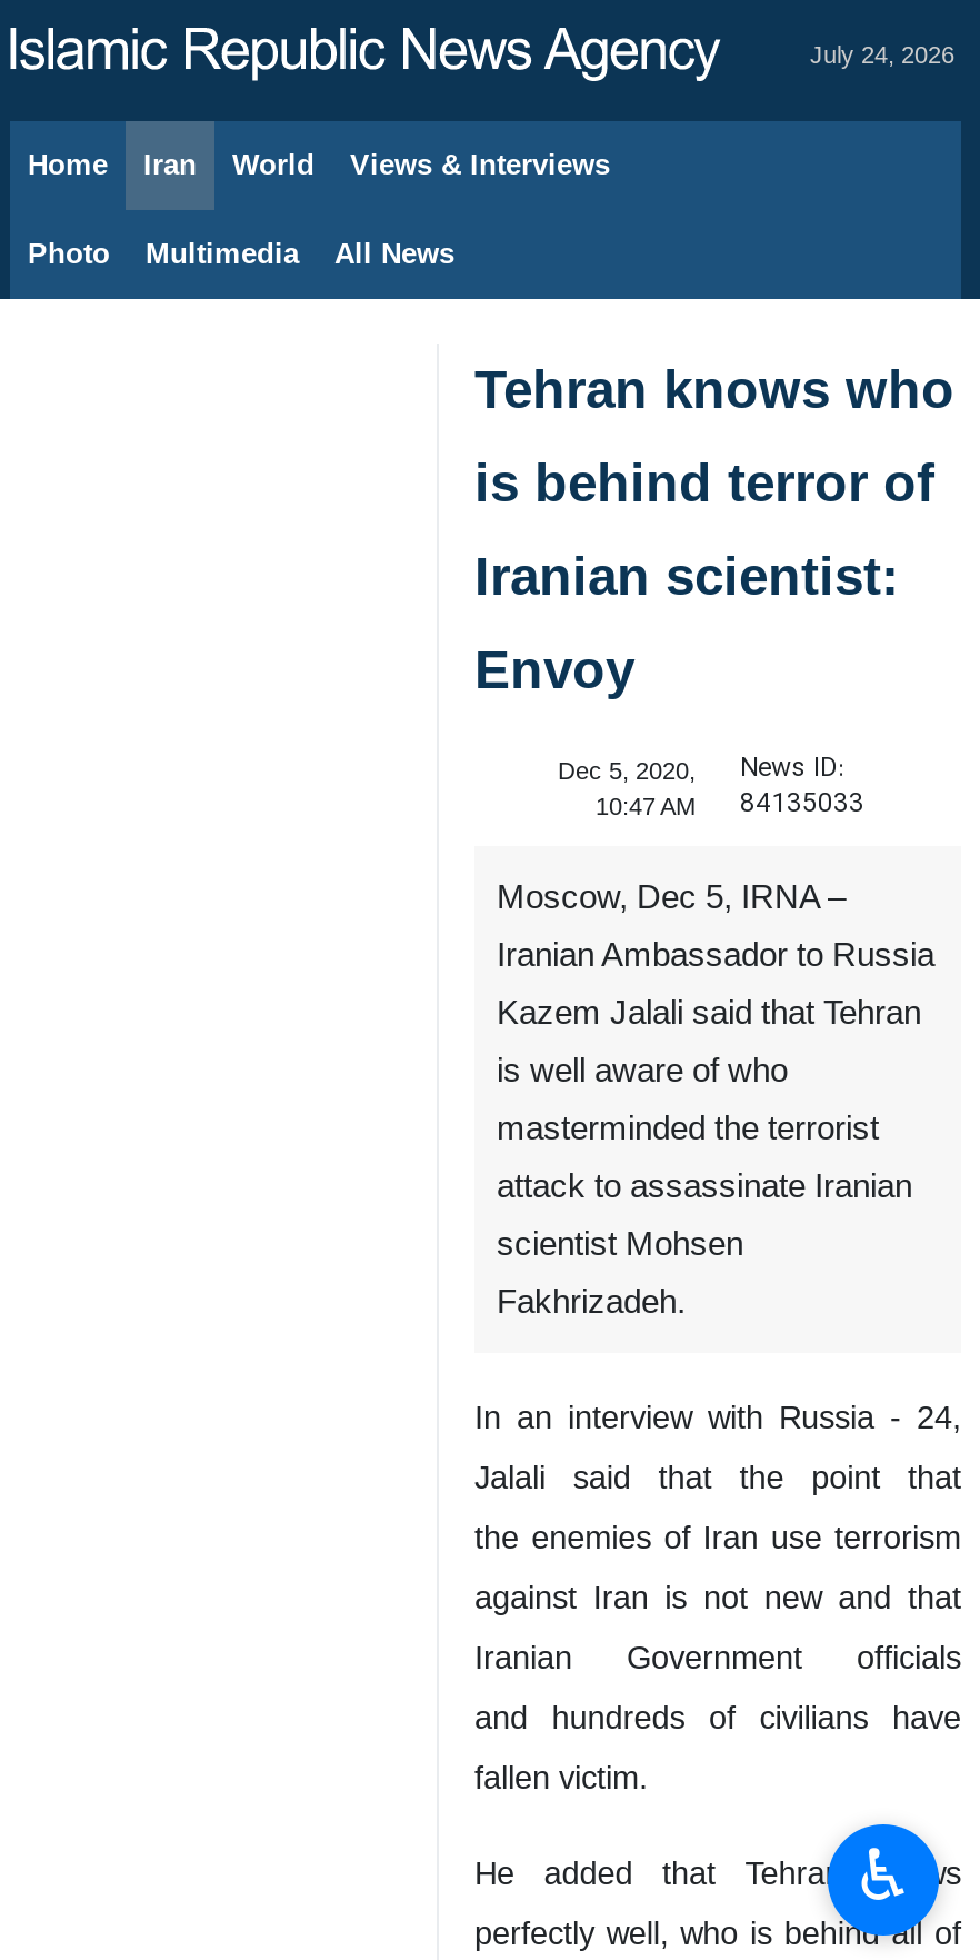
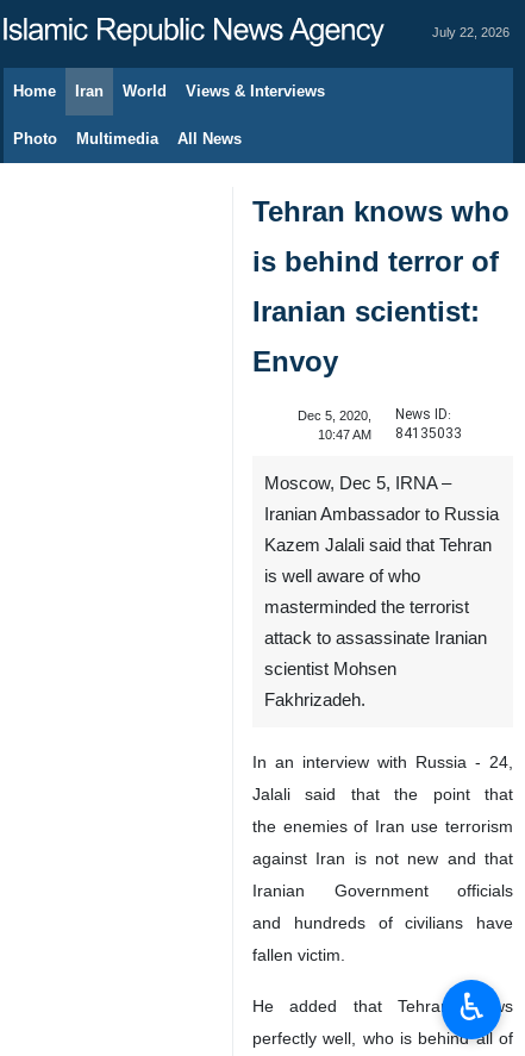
[810,41,954,68] July 24, 2026 -> [432,25,510,39] July 22, 2026

